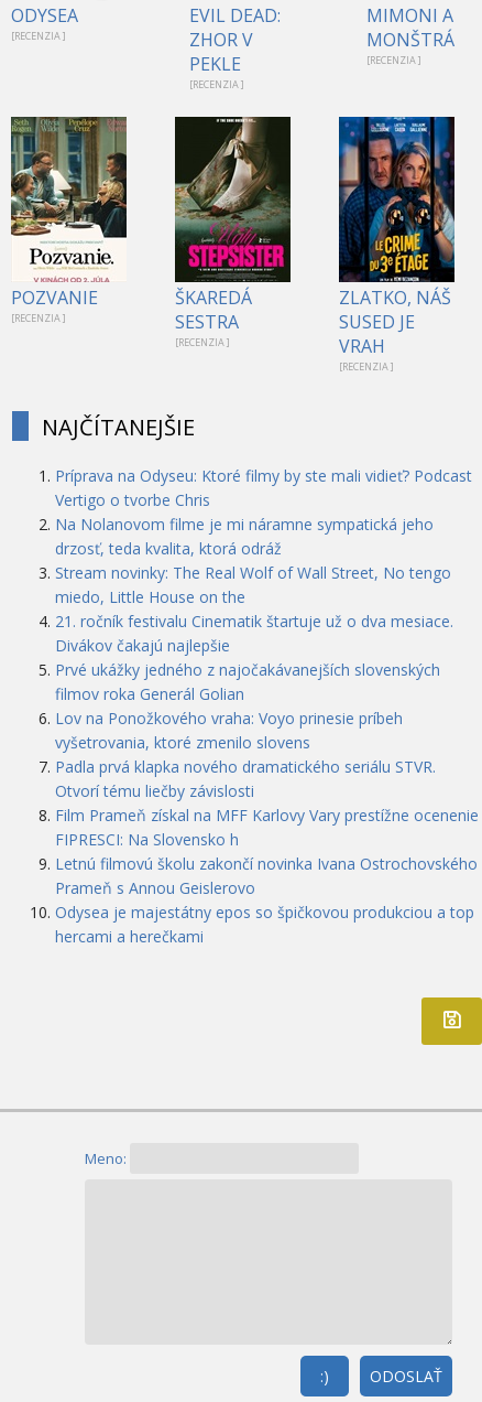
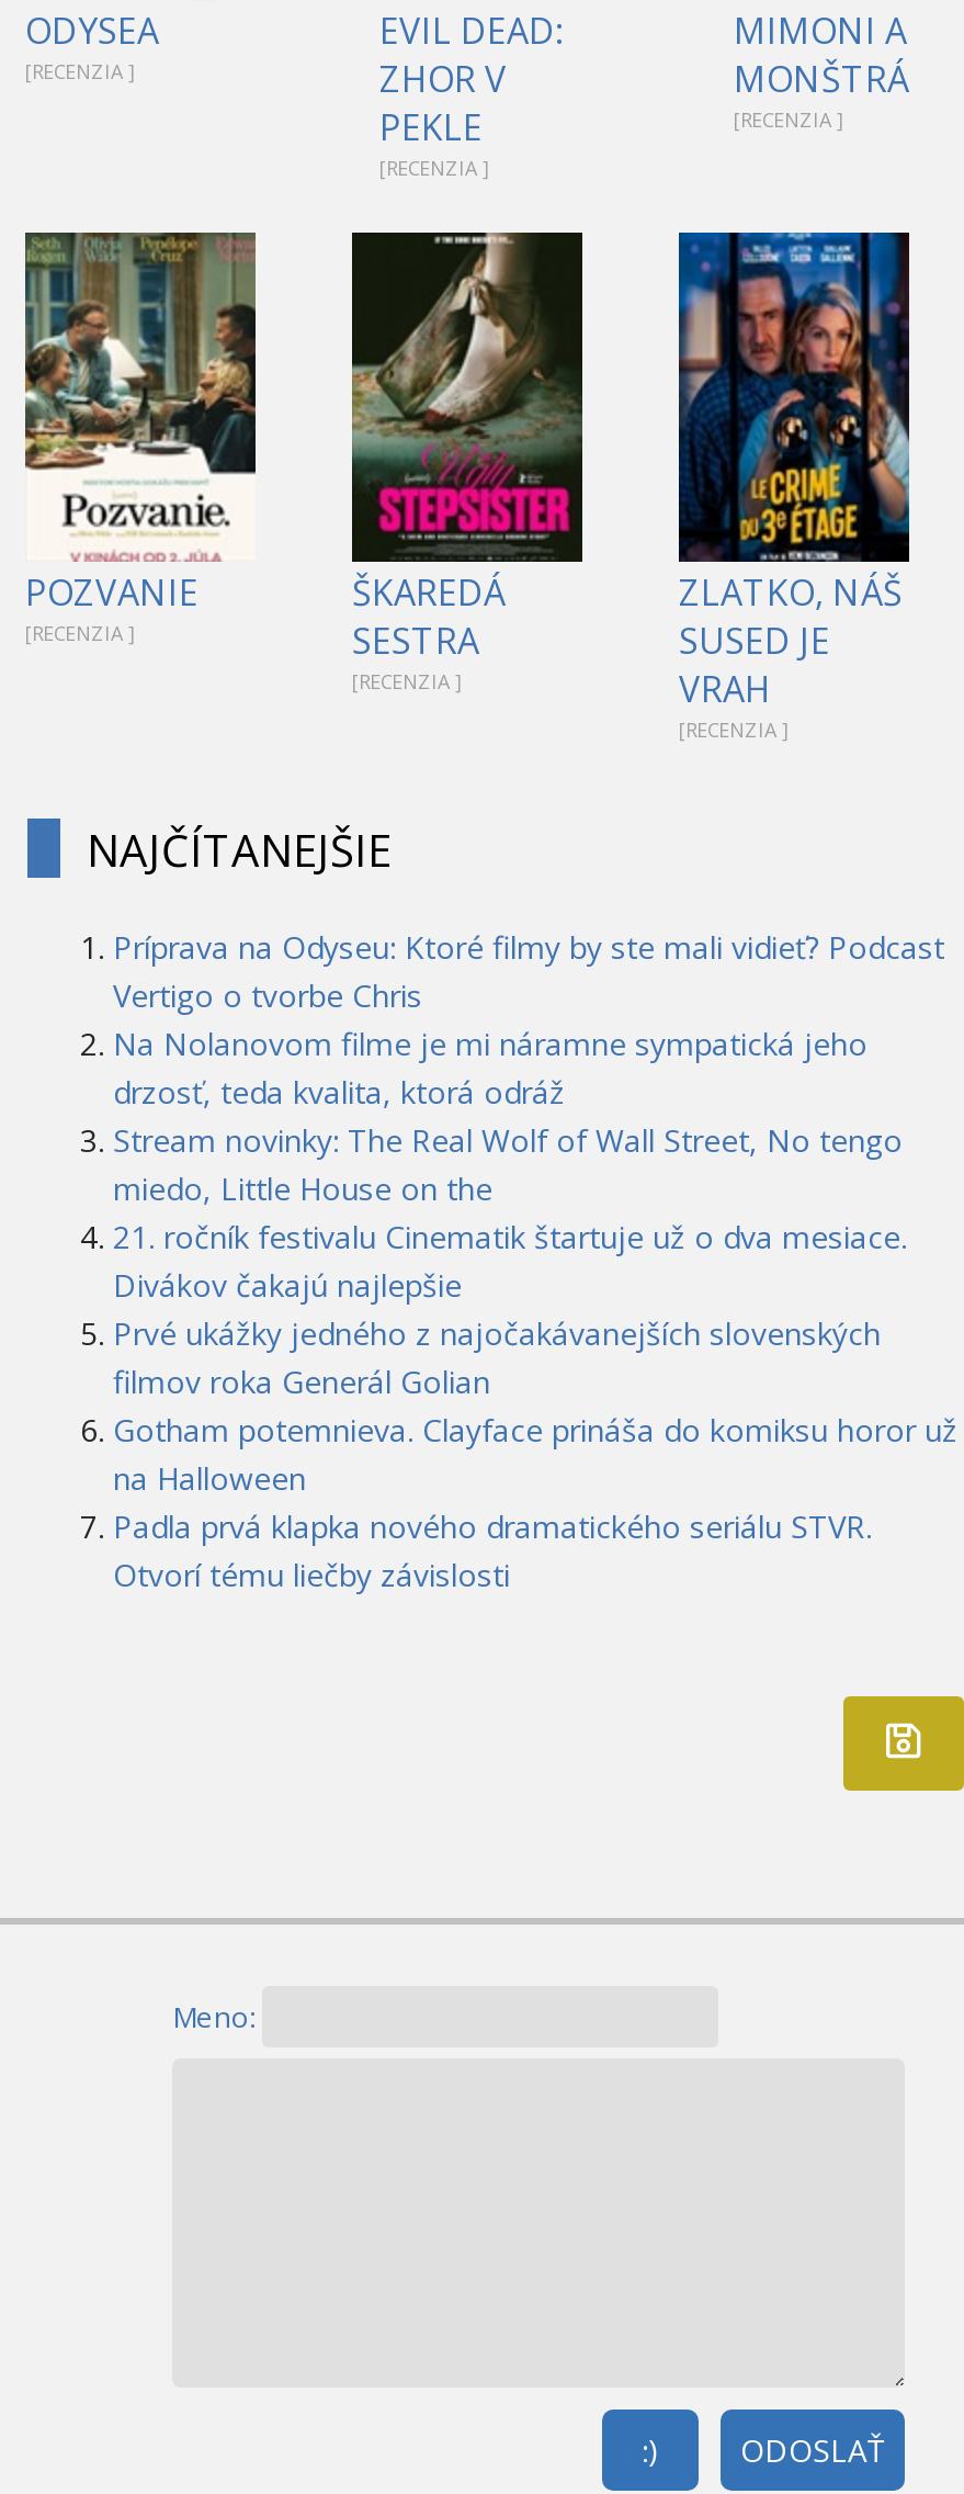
[55,708,403,753] Lov na Ponožkového vraha: Voyo prinesie príbeh | vyšetrovania, ktoré zmenilo slovens -> [113,1409,957,1499] Gotham potemnieva. Clayface prináša do komiksu horor už | na Halloween
[55,805,479,947] Film Prameň získal na MFF Karlovy Vary prestížne ocenenie | FIPRESCI: Na Slovensko h | Letnú filmovú školu zakončí novinka Ivana Ostrochovského | Prameň s Annou Geislerovo | Odysea je majestátny epos so špičkovou produkciou a top | hercami a herečkami -> none

